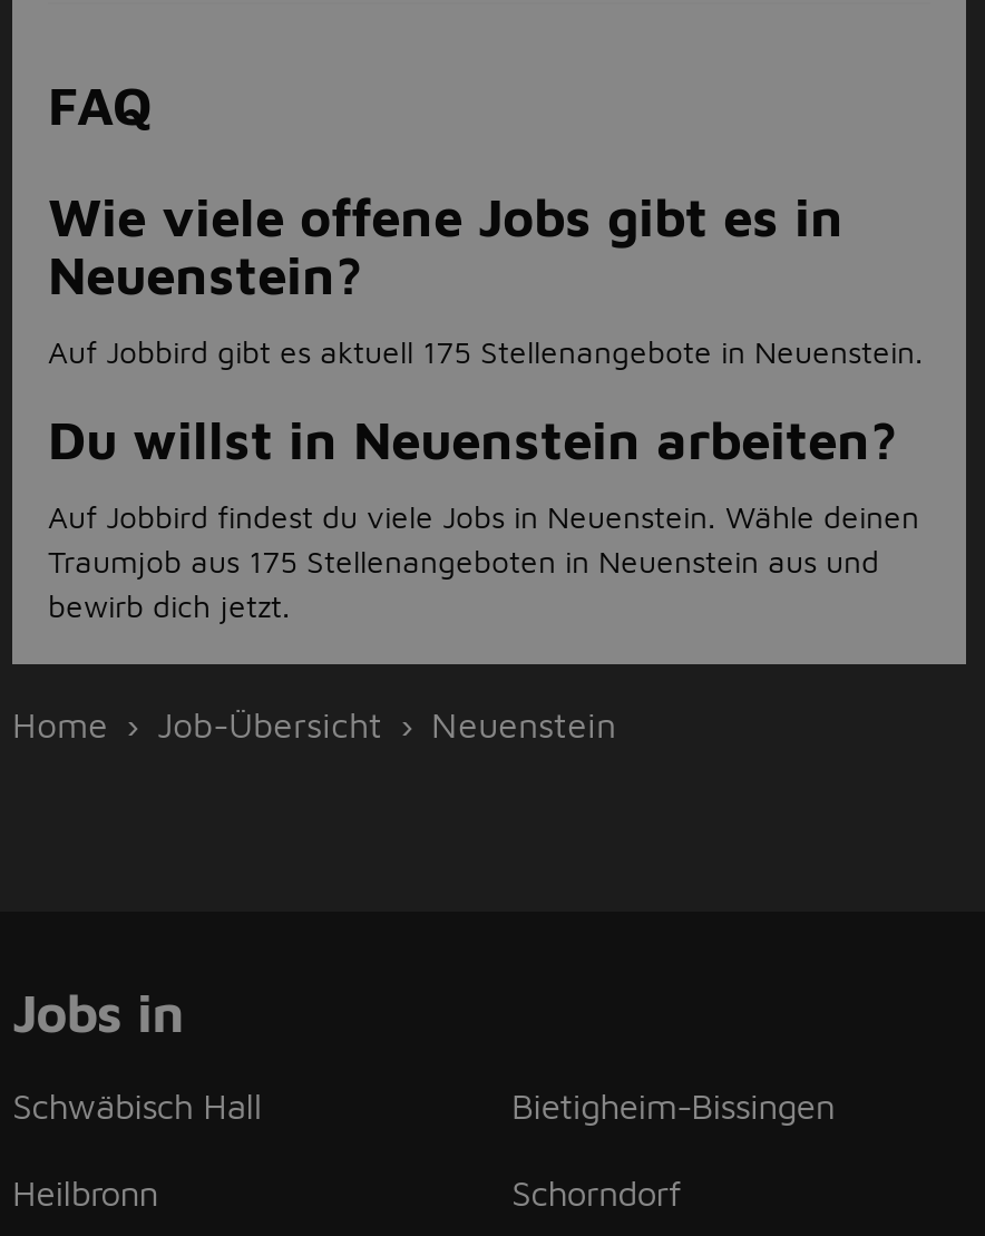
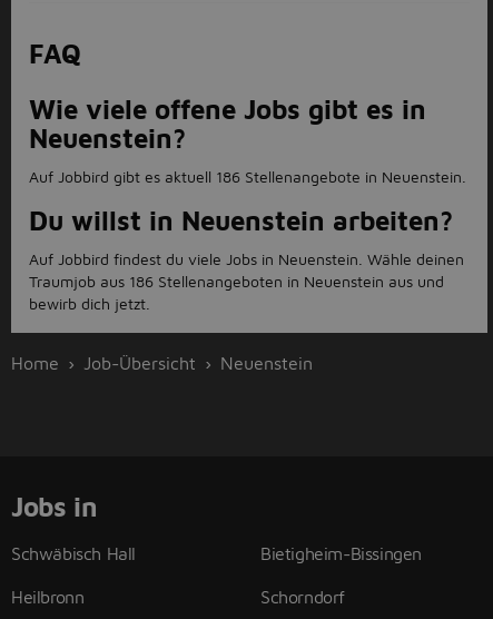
[48,332,924,370] Auf Jobbird gibt es aktuell 175 Stellenangebote in Neuenstein. -> [29,167,466,186] Auf Jobbird gibt es aktuell 186 Stellenangebote in Neuenstein.
[48,542,879,580] Traumjob aus 175 Stellenangeboten in Neuenstein aus und -> [29,272,444,291] Traumjob aus 186 Stellenangeboten in Neuenstein aus und

